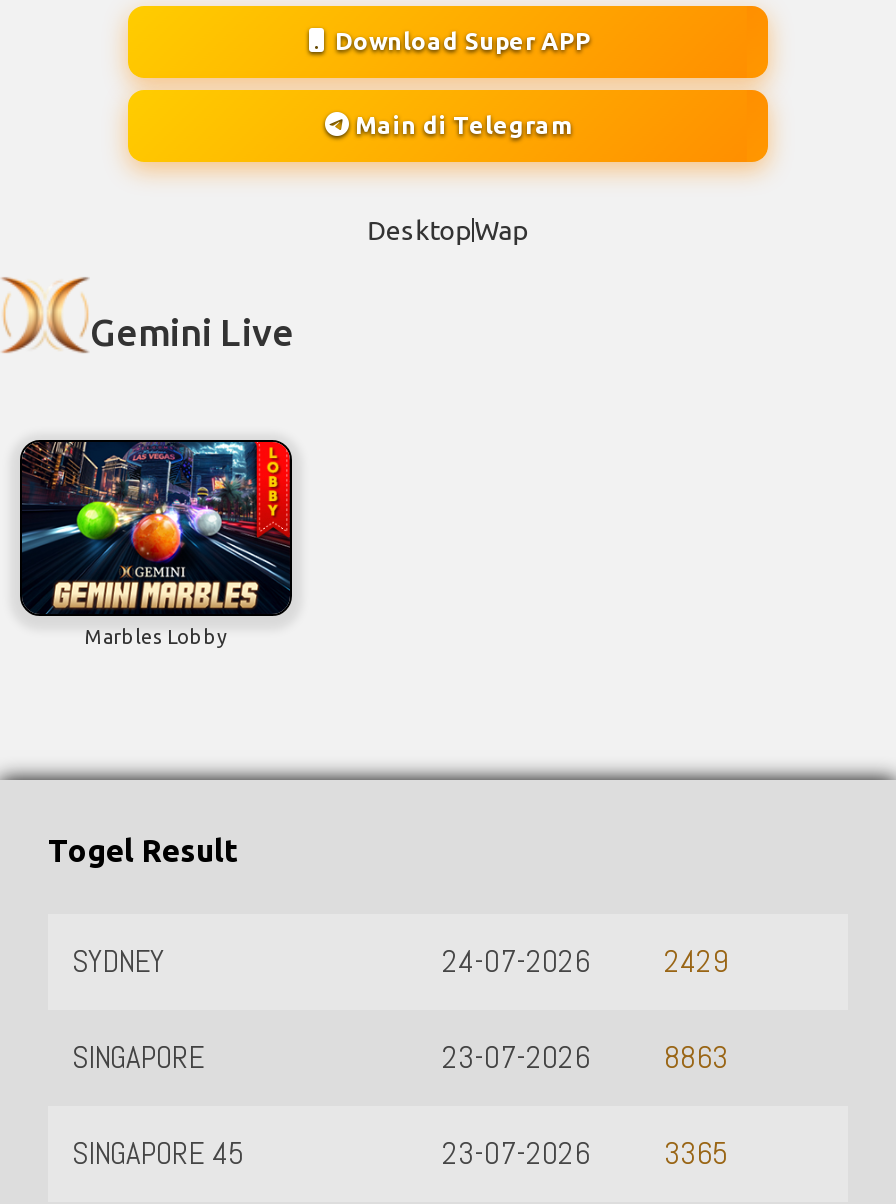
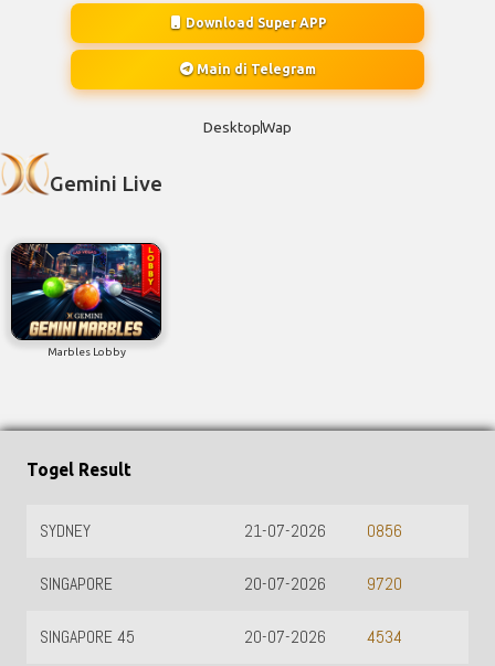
[442,942,590,982] 24-07-2026 -> [244,520,326,542] 21-07-2026
[664,943,728,983] 2429 -> [367,521,402,543] 0856
[442,1038,590,1078] 23-07-2026 -> [244,573,326,595] 20-07-2026
[664,1039,728,1079] 8863 -> [367,574,402,596] 9720
[442,1134,590,1174] 23-07-2026 -> [244,626,326,648] 20-07-2026
[664,1135,728,1175] 3365 -> [367,627,402,649] 4534

